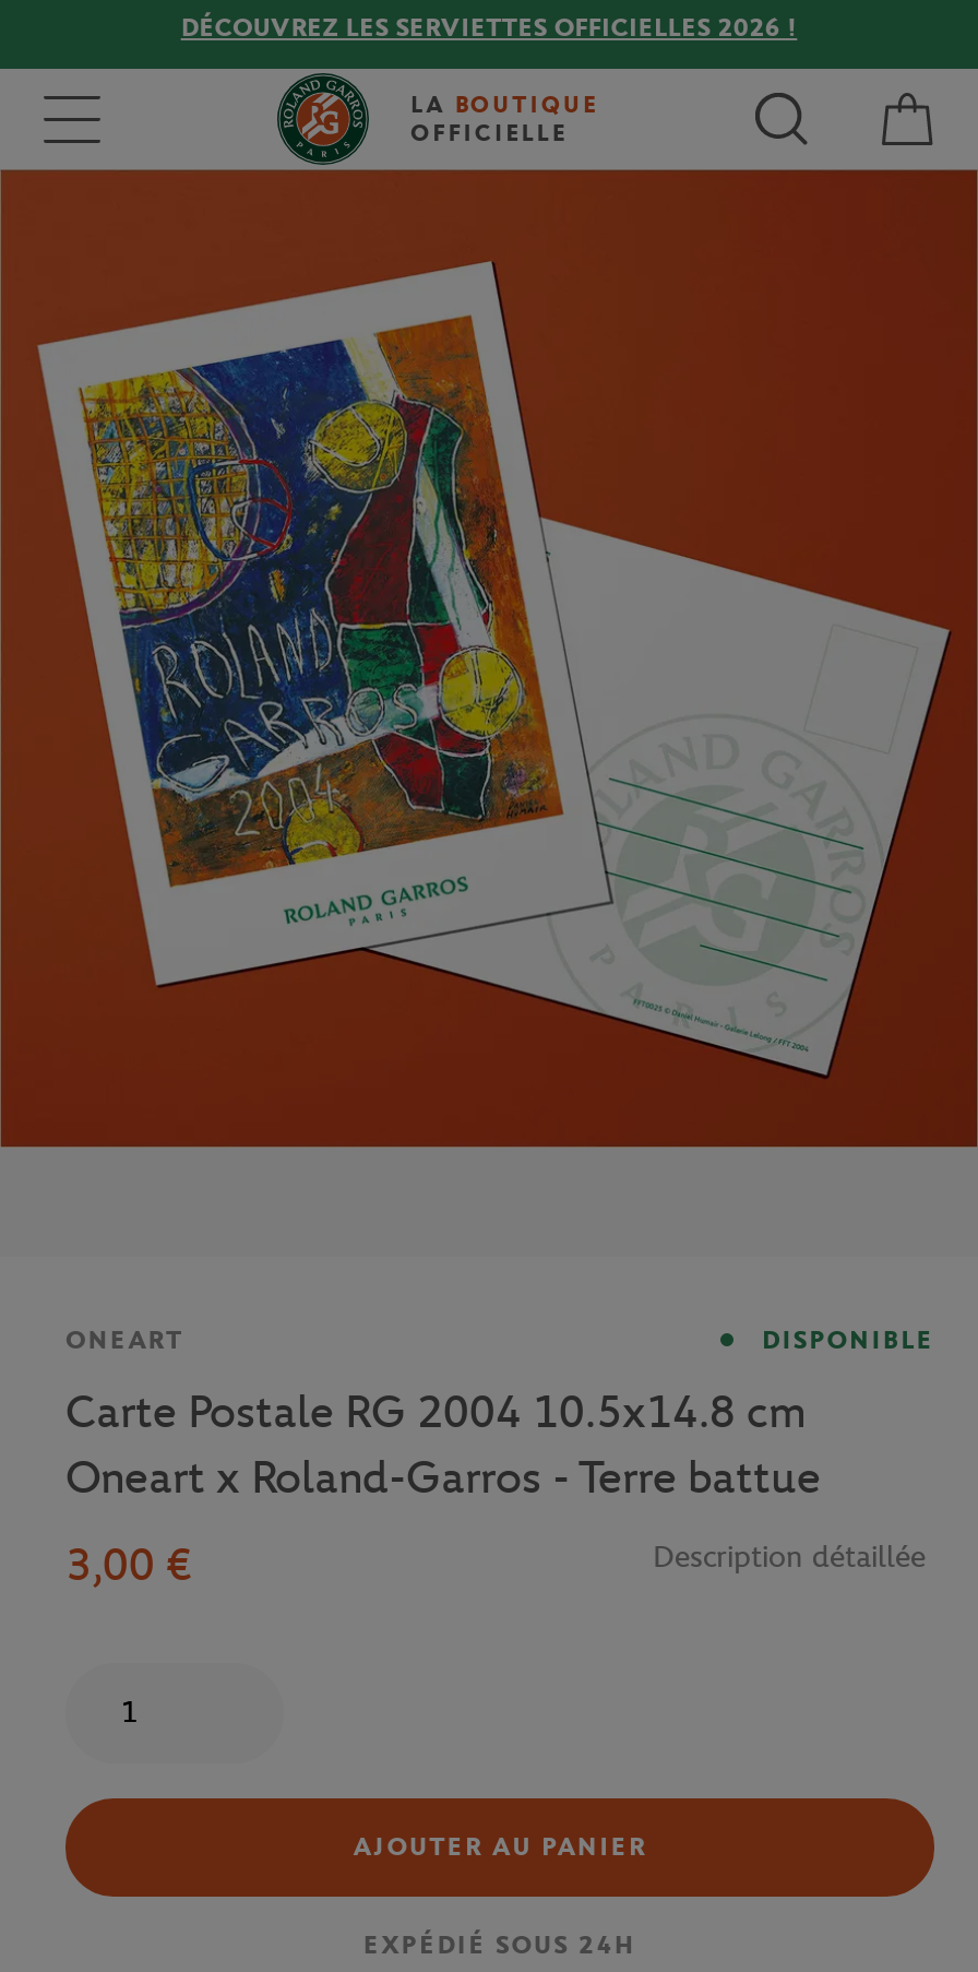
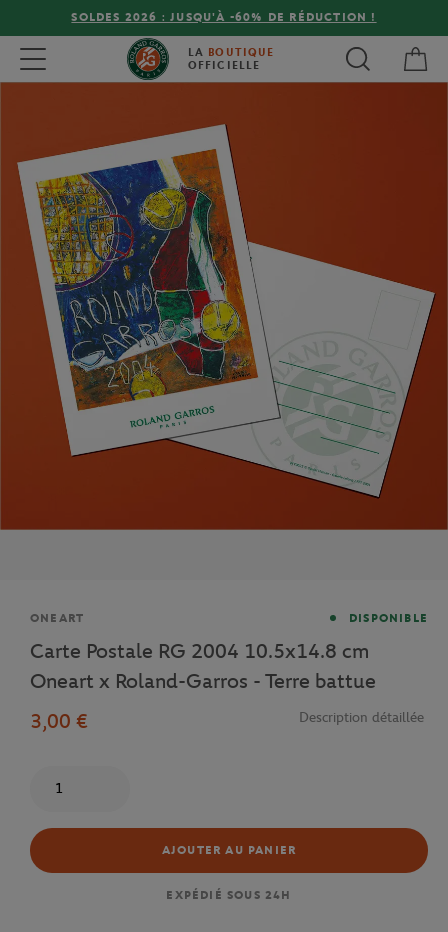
[181,12,797,43] DÉCOUVREZ LES SERVIETTES OFFICIELLES 2026 ! -> [71,10,377,24] SOLDES 2026 : JUSQU'À -60% DE RÉDUCTION !

